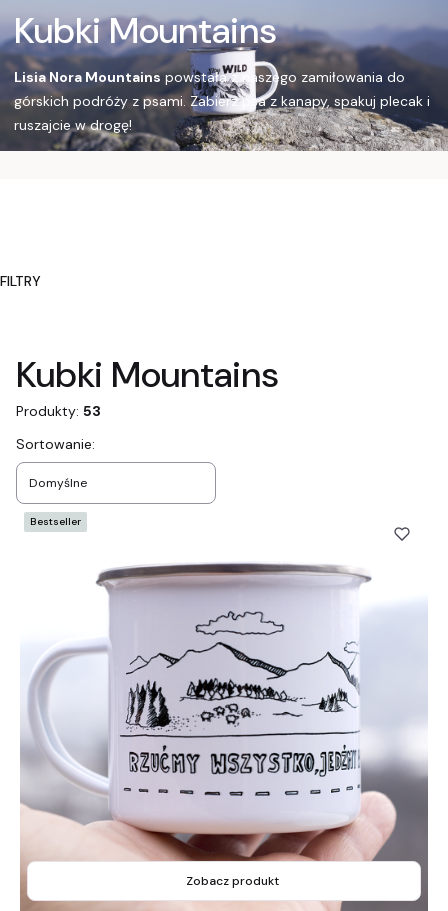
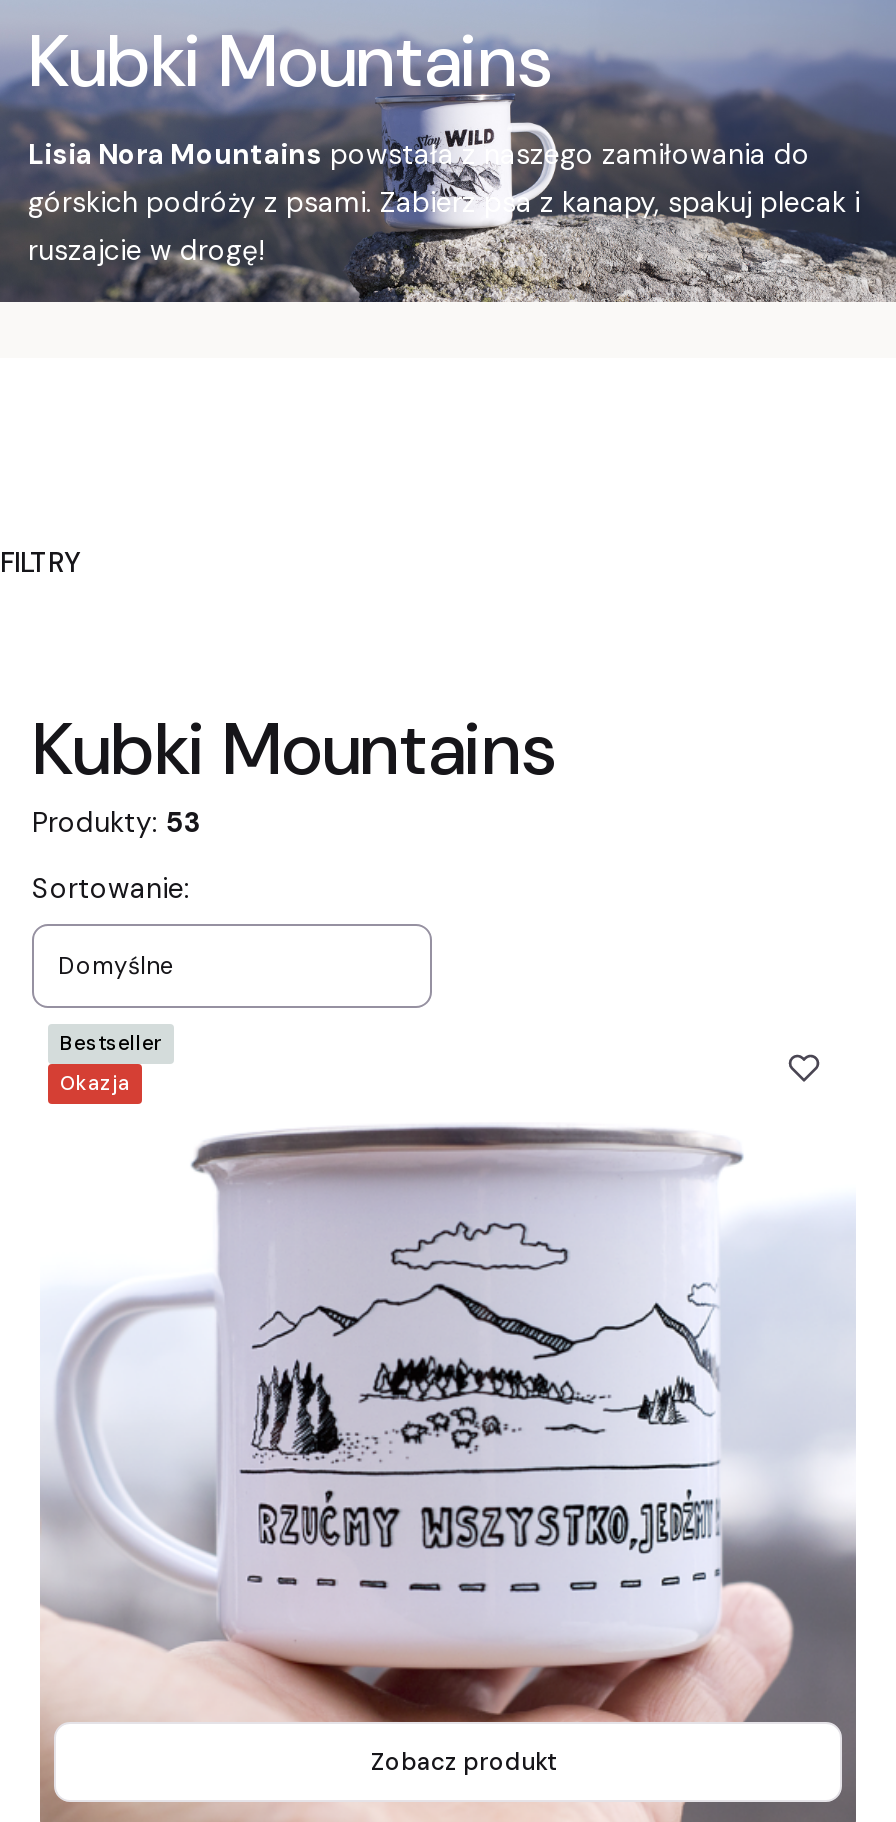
none -> [60,1070,130,1096] Okazja

